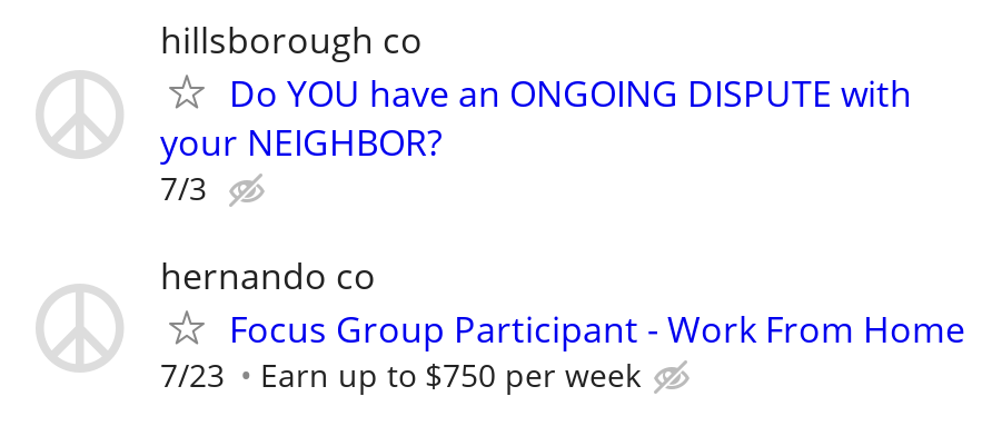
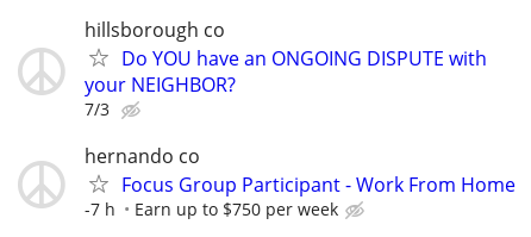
[160,353,641,396] 7/23 Earn up to $750 per week -> [85,198,338,221] -7 h Earn up to $750 per week

